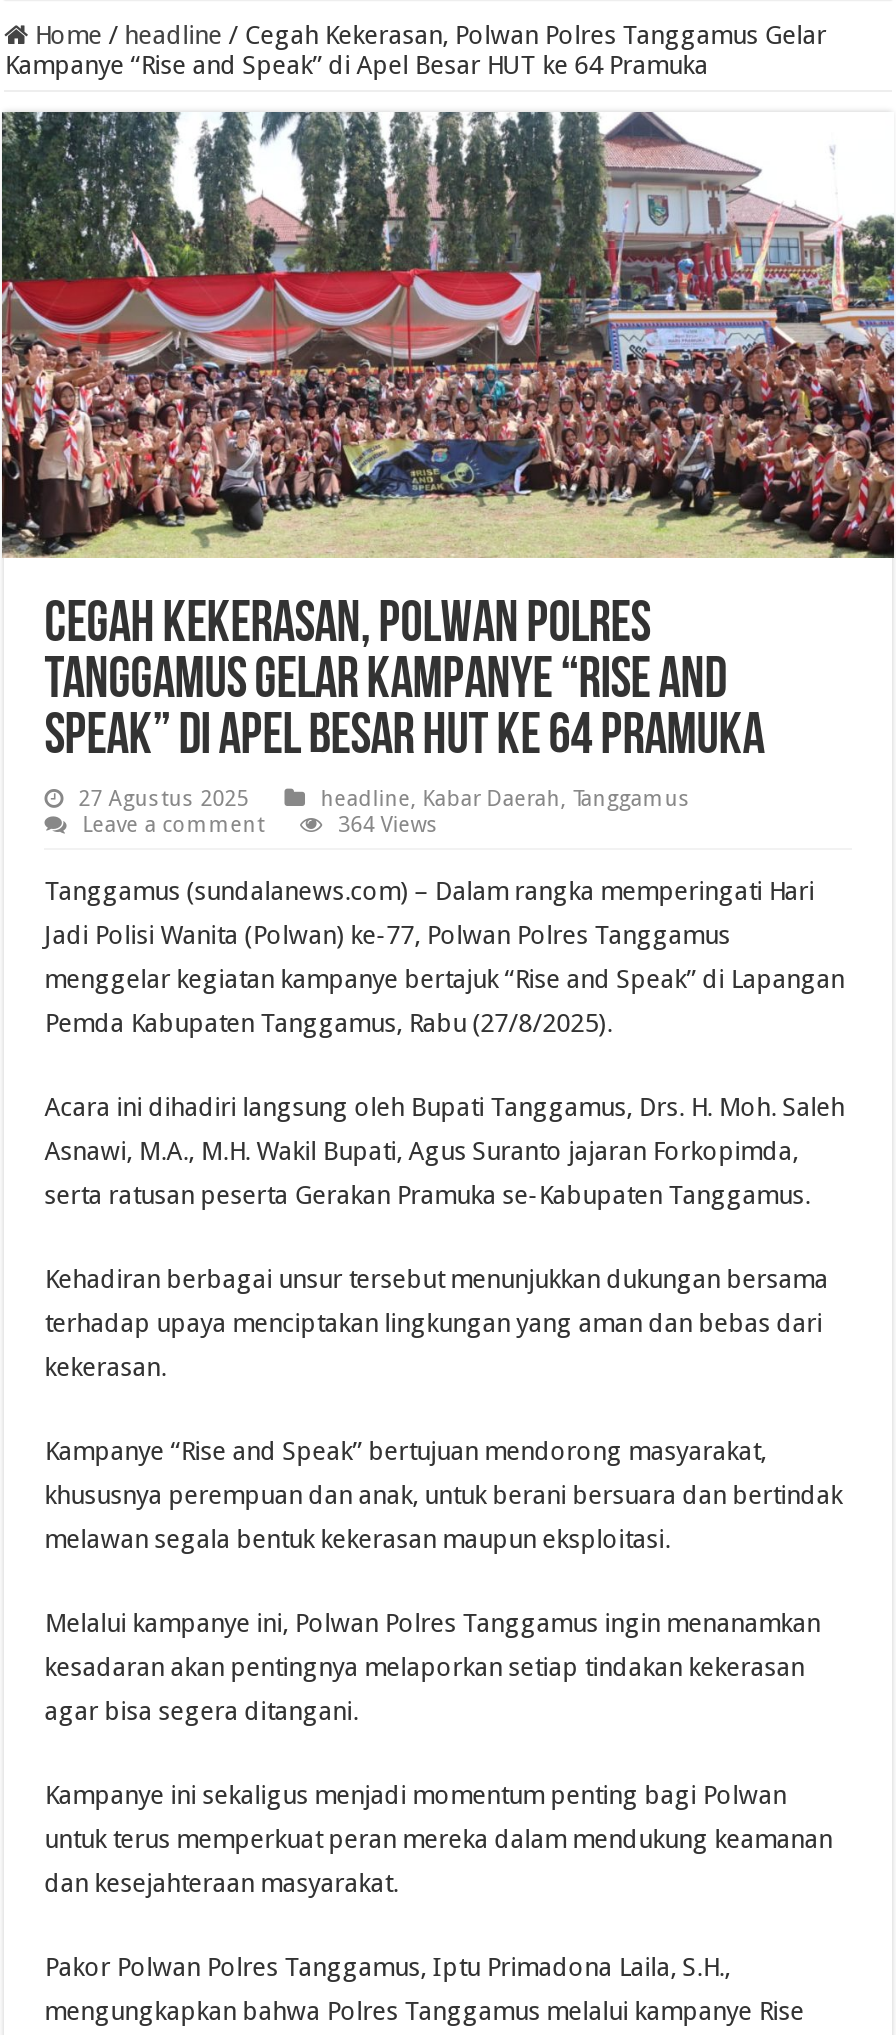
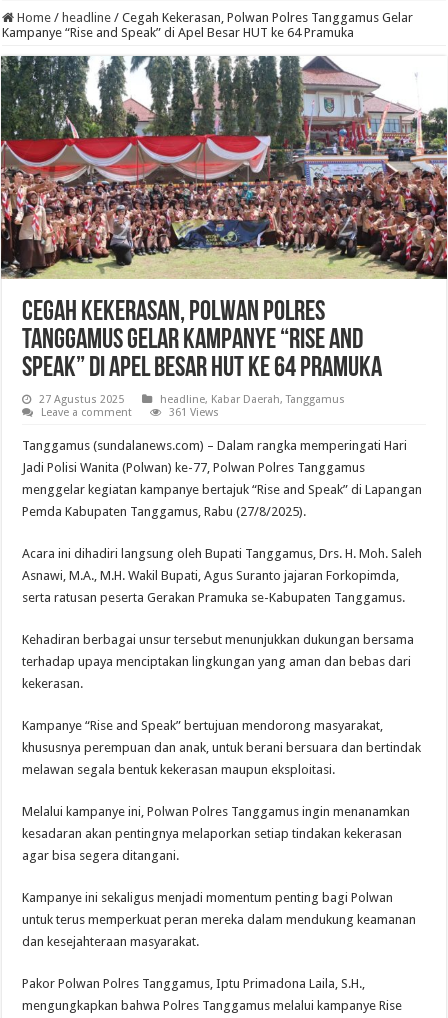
[338,812,438,838] 364 Views -> [169,406,219,419] 361 Views

